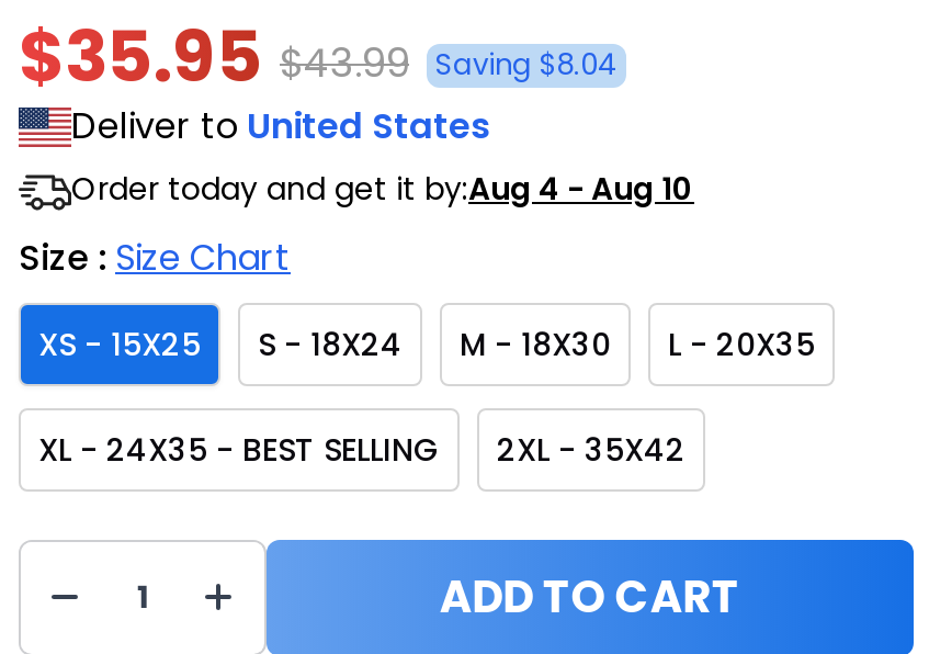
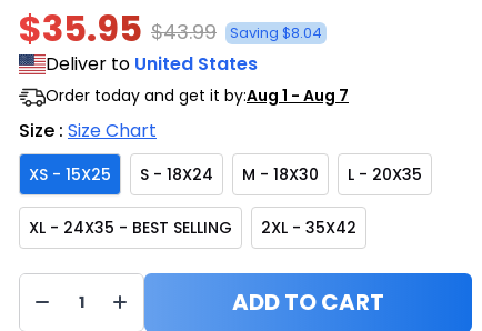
[71,167,694,210] Order today and get it by:Aug 4 - Aug 10 -> [46,84,349,107] Order today and get it by:Aug 1 - Aug 7

